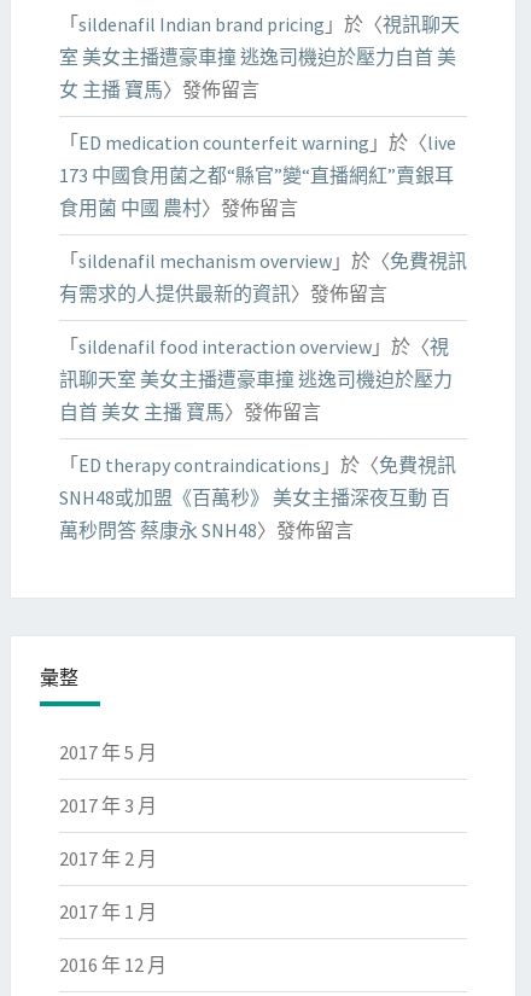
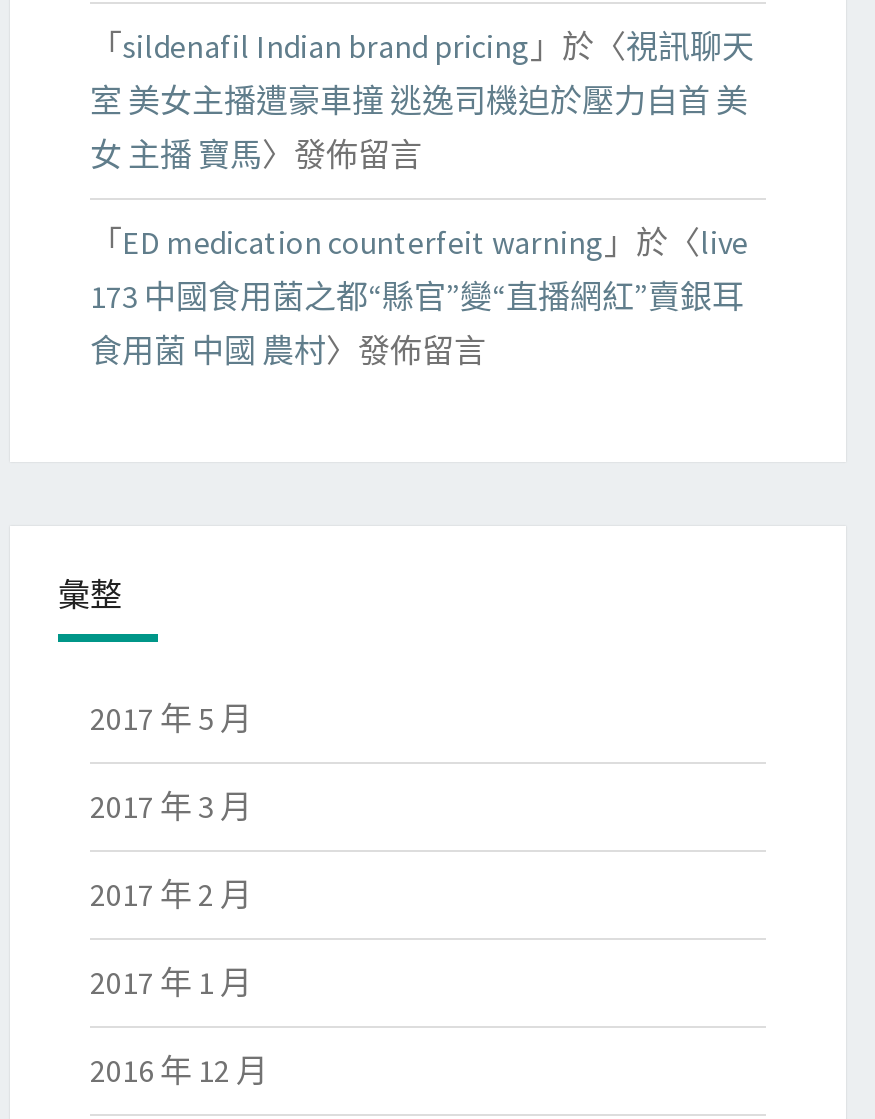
[59,249,467,543] 「sildenafil mechanism overview」於〈免費視訊 | 有需求的人提供最新的資訊〉發佈留言 | 「sildenafil food interaction overview」於〈視 | 訊聊天室 美女主播遭豪車撞 逃逸司機迫於壓力 | 自首 美女 主播 寶馬〉發佈留言 | 「ED therapy contraindications」於〈免費視訊 | SNH48或加盟《百萬秒》 美女主播深夜互動 百 | 萬秒問答 蔡康永 SNH48〉發佈留言 -> none

